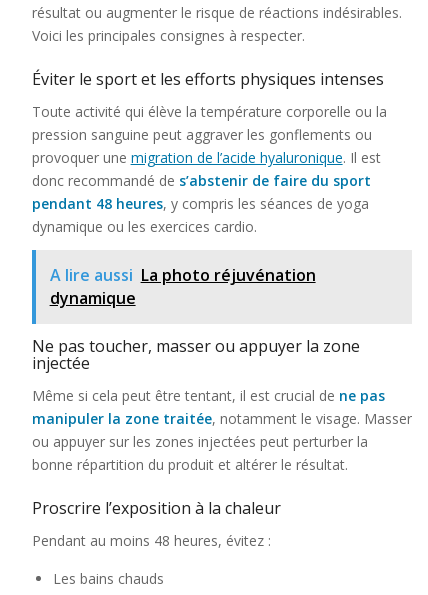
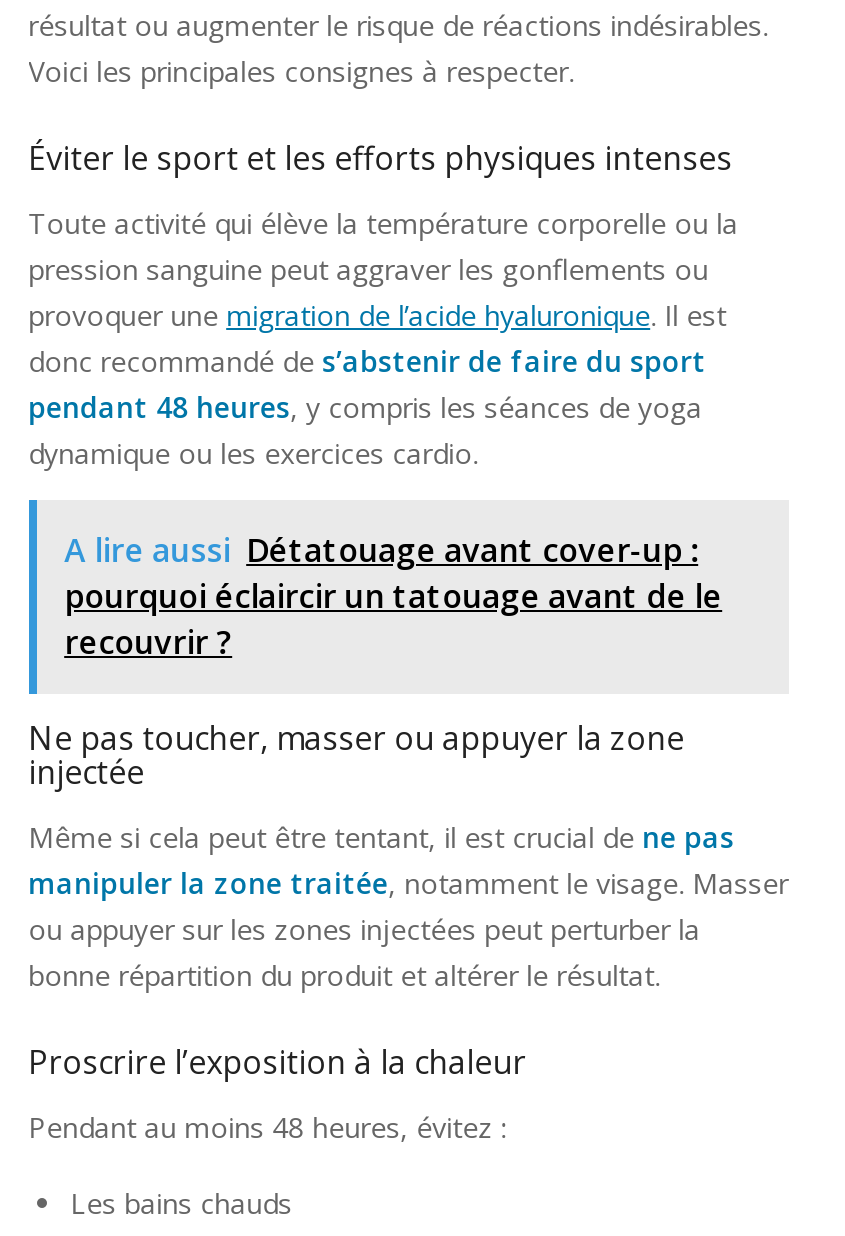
[50,264,316,309] A lire aussi La photo réjuvénation | dynamique -> [64,528,722,664] A lire aussi Détatouage avant cover-up : | pourquoi éclaircir un tatouage avant de le | recouvrir ?

